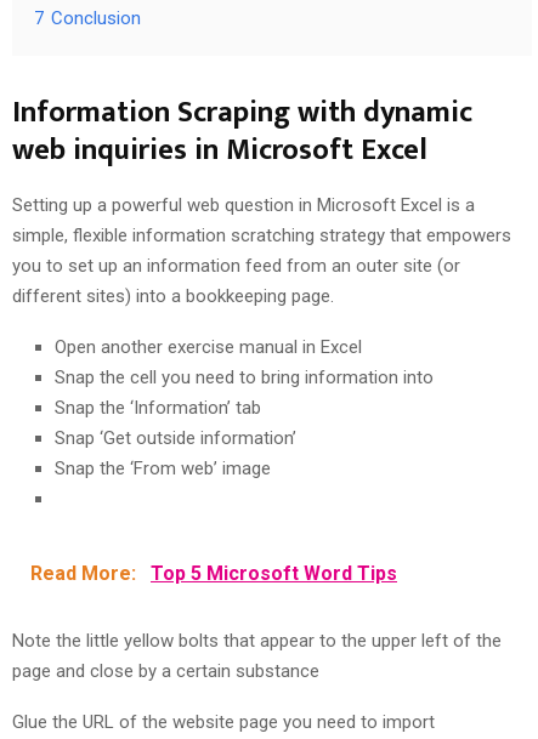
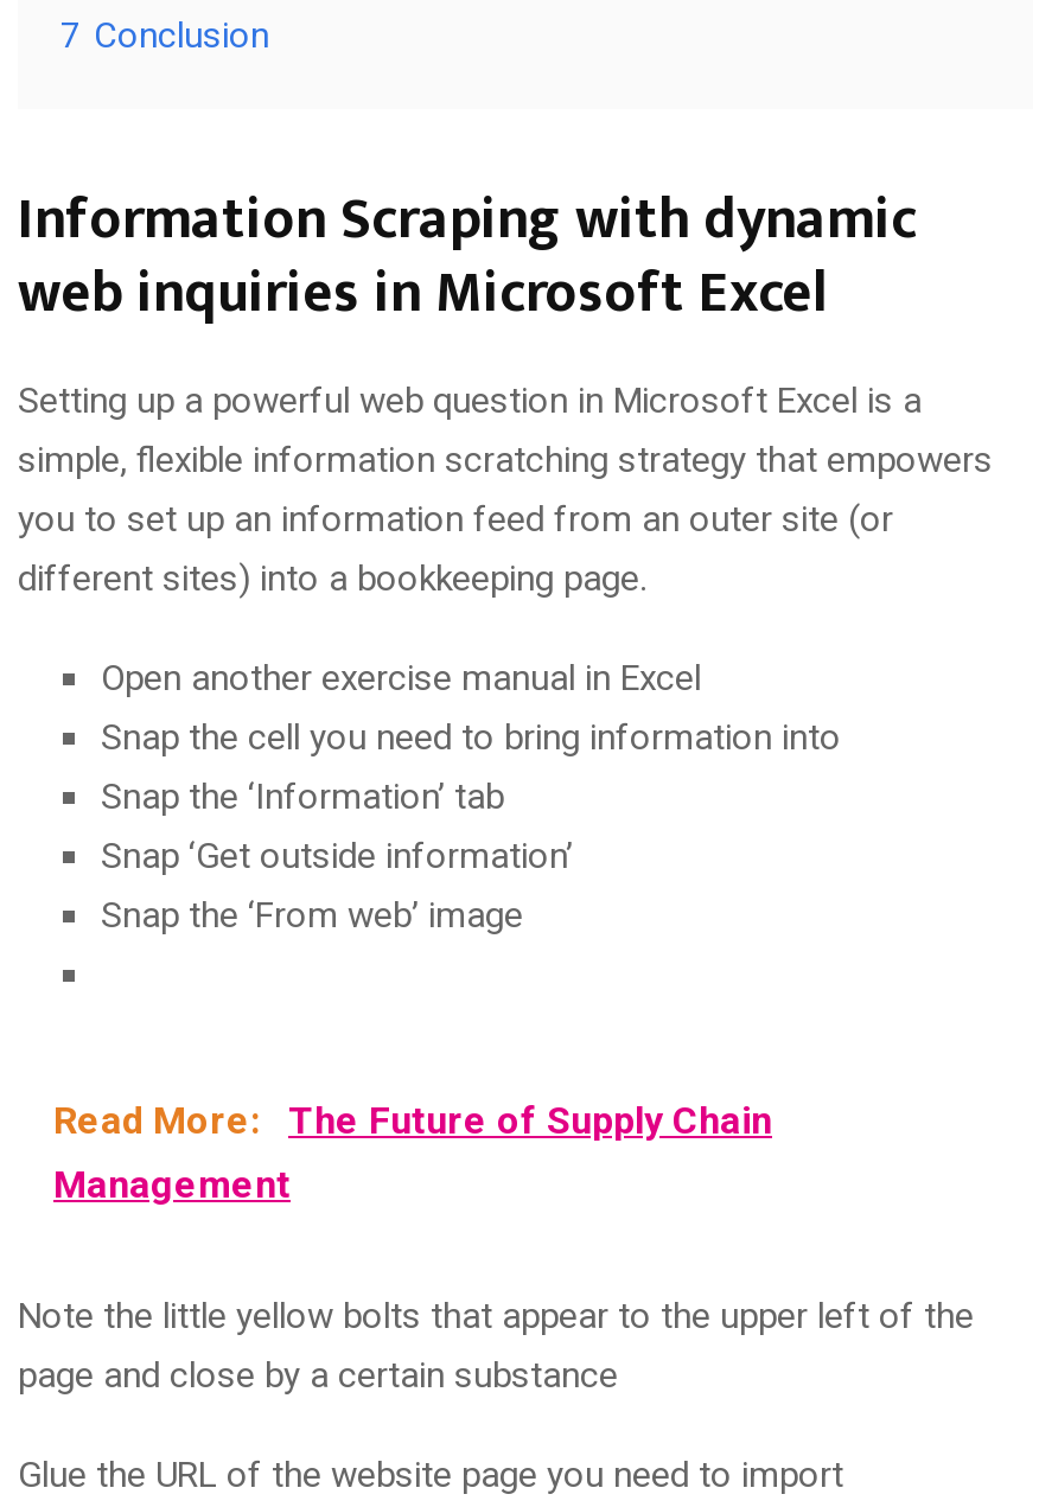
[30,561,397,585] Read More: Top 5 Microsoft Word Tips -> [53,1097,772,1206] Read More: The Future of Supply Chain | Management

